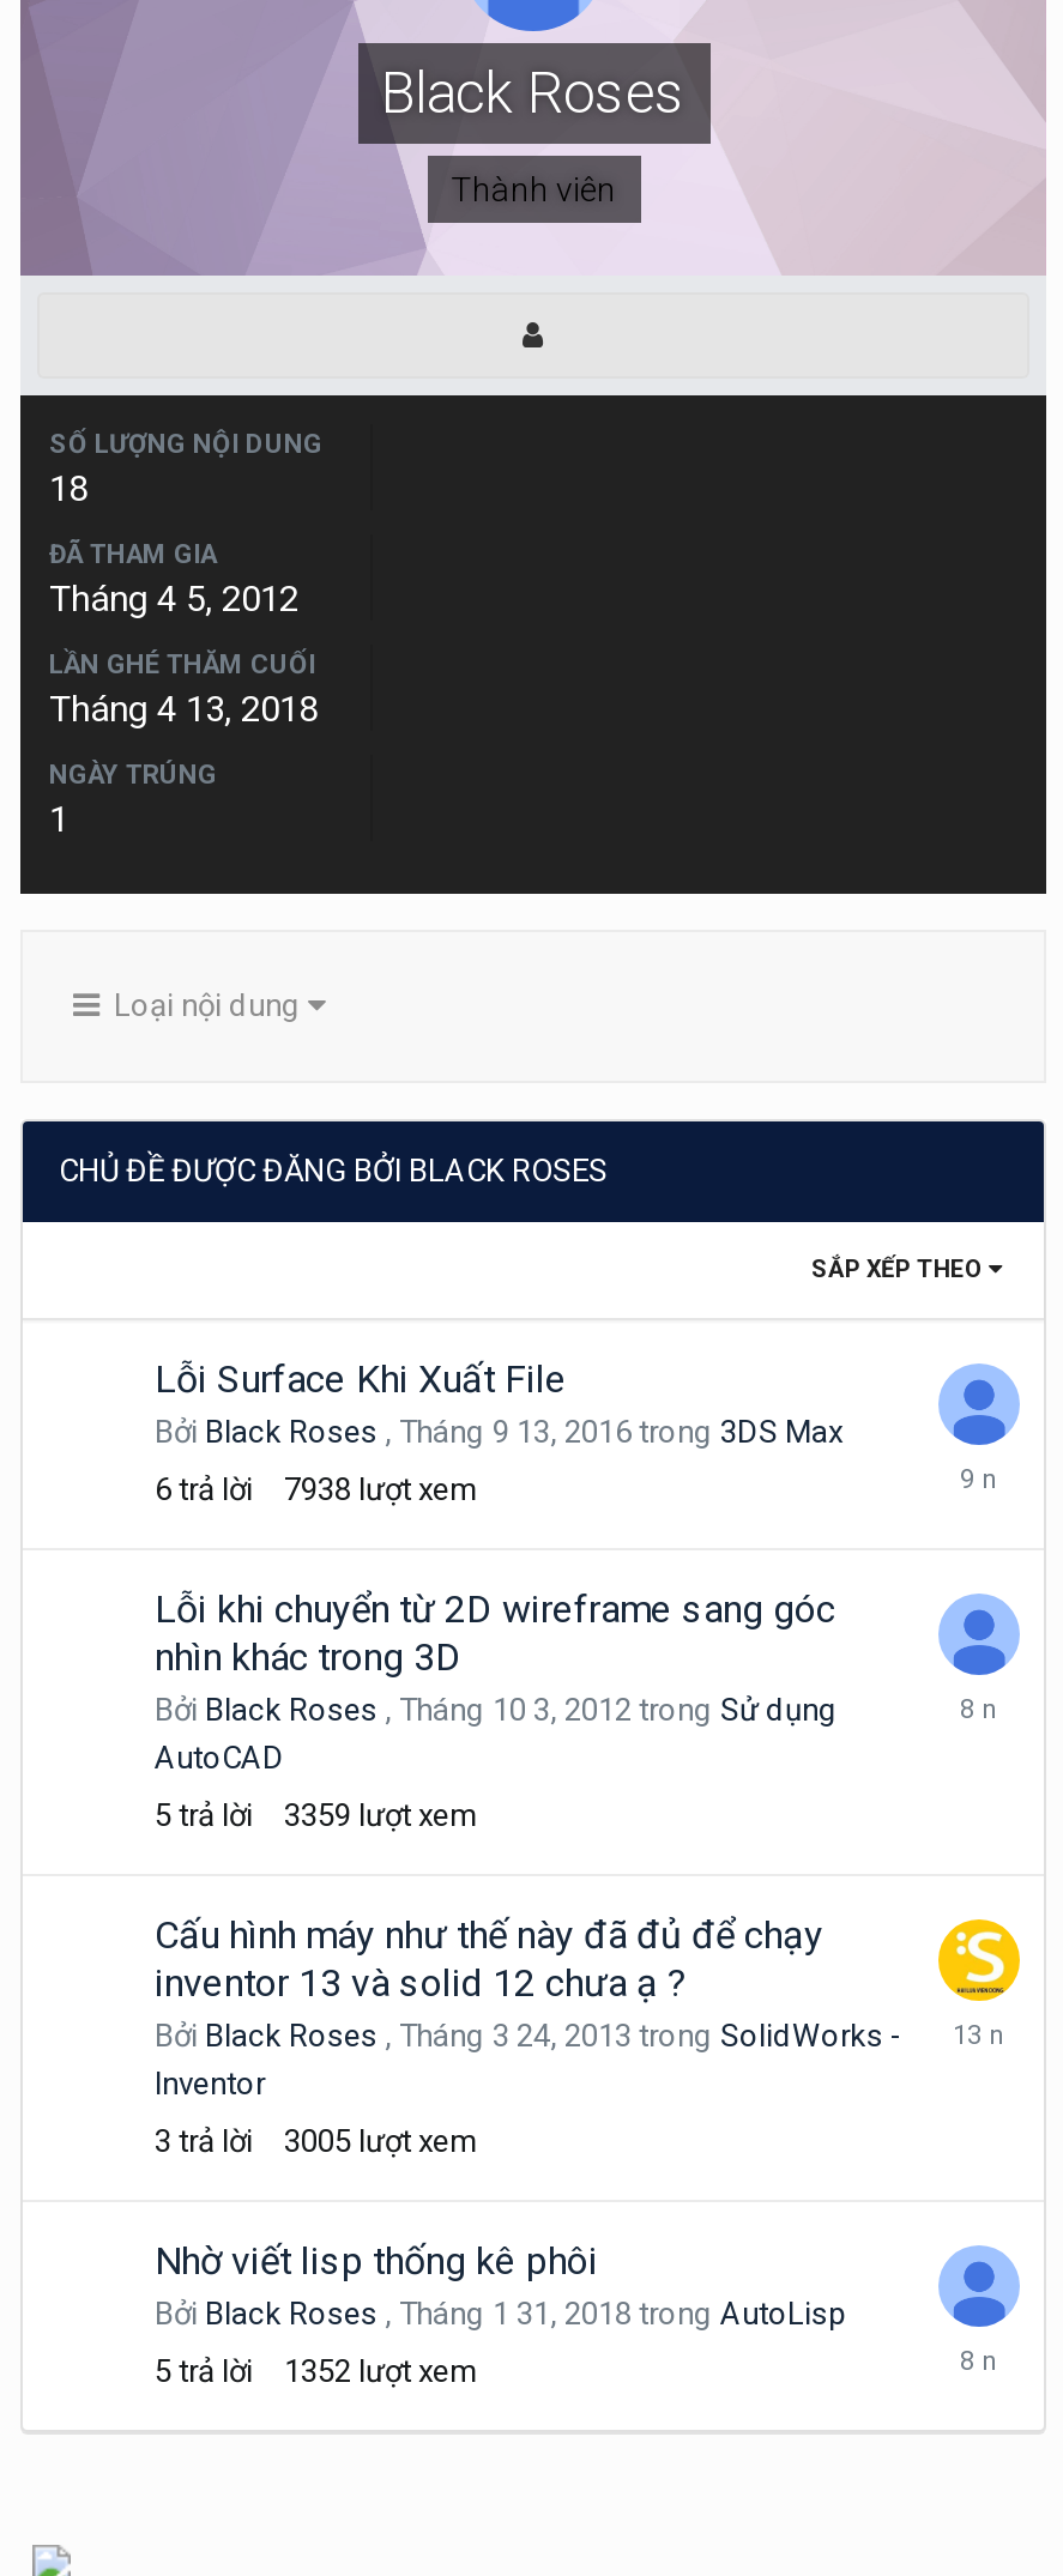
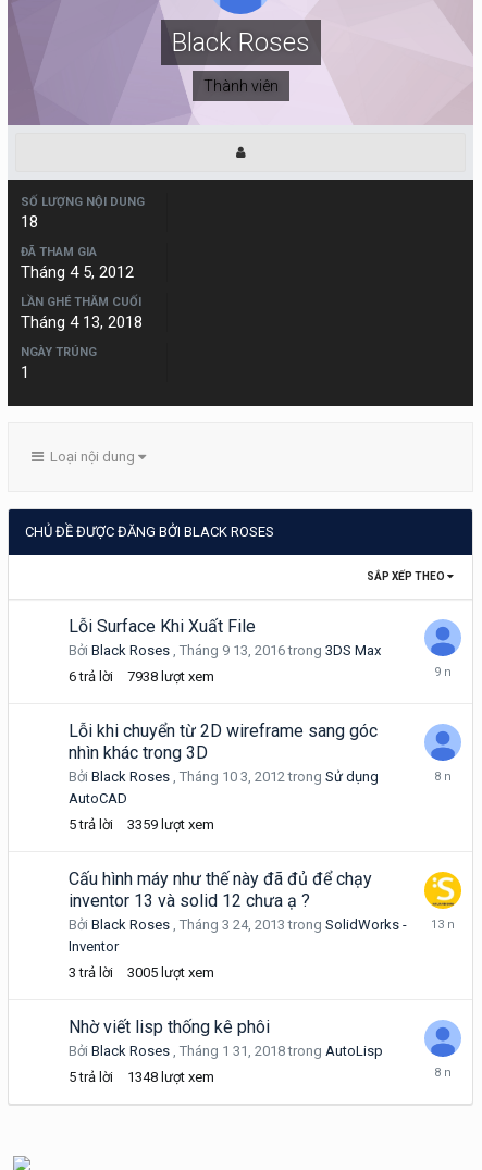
[155,2353,476,2389] 5 trả lời 1352 lượt xem -> [69,1069,214,1085] 5 trả lời 1348 lượt xem

